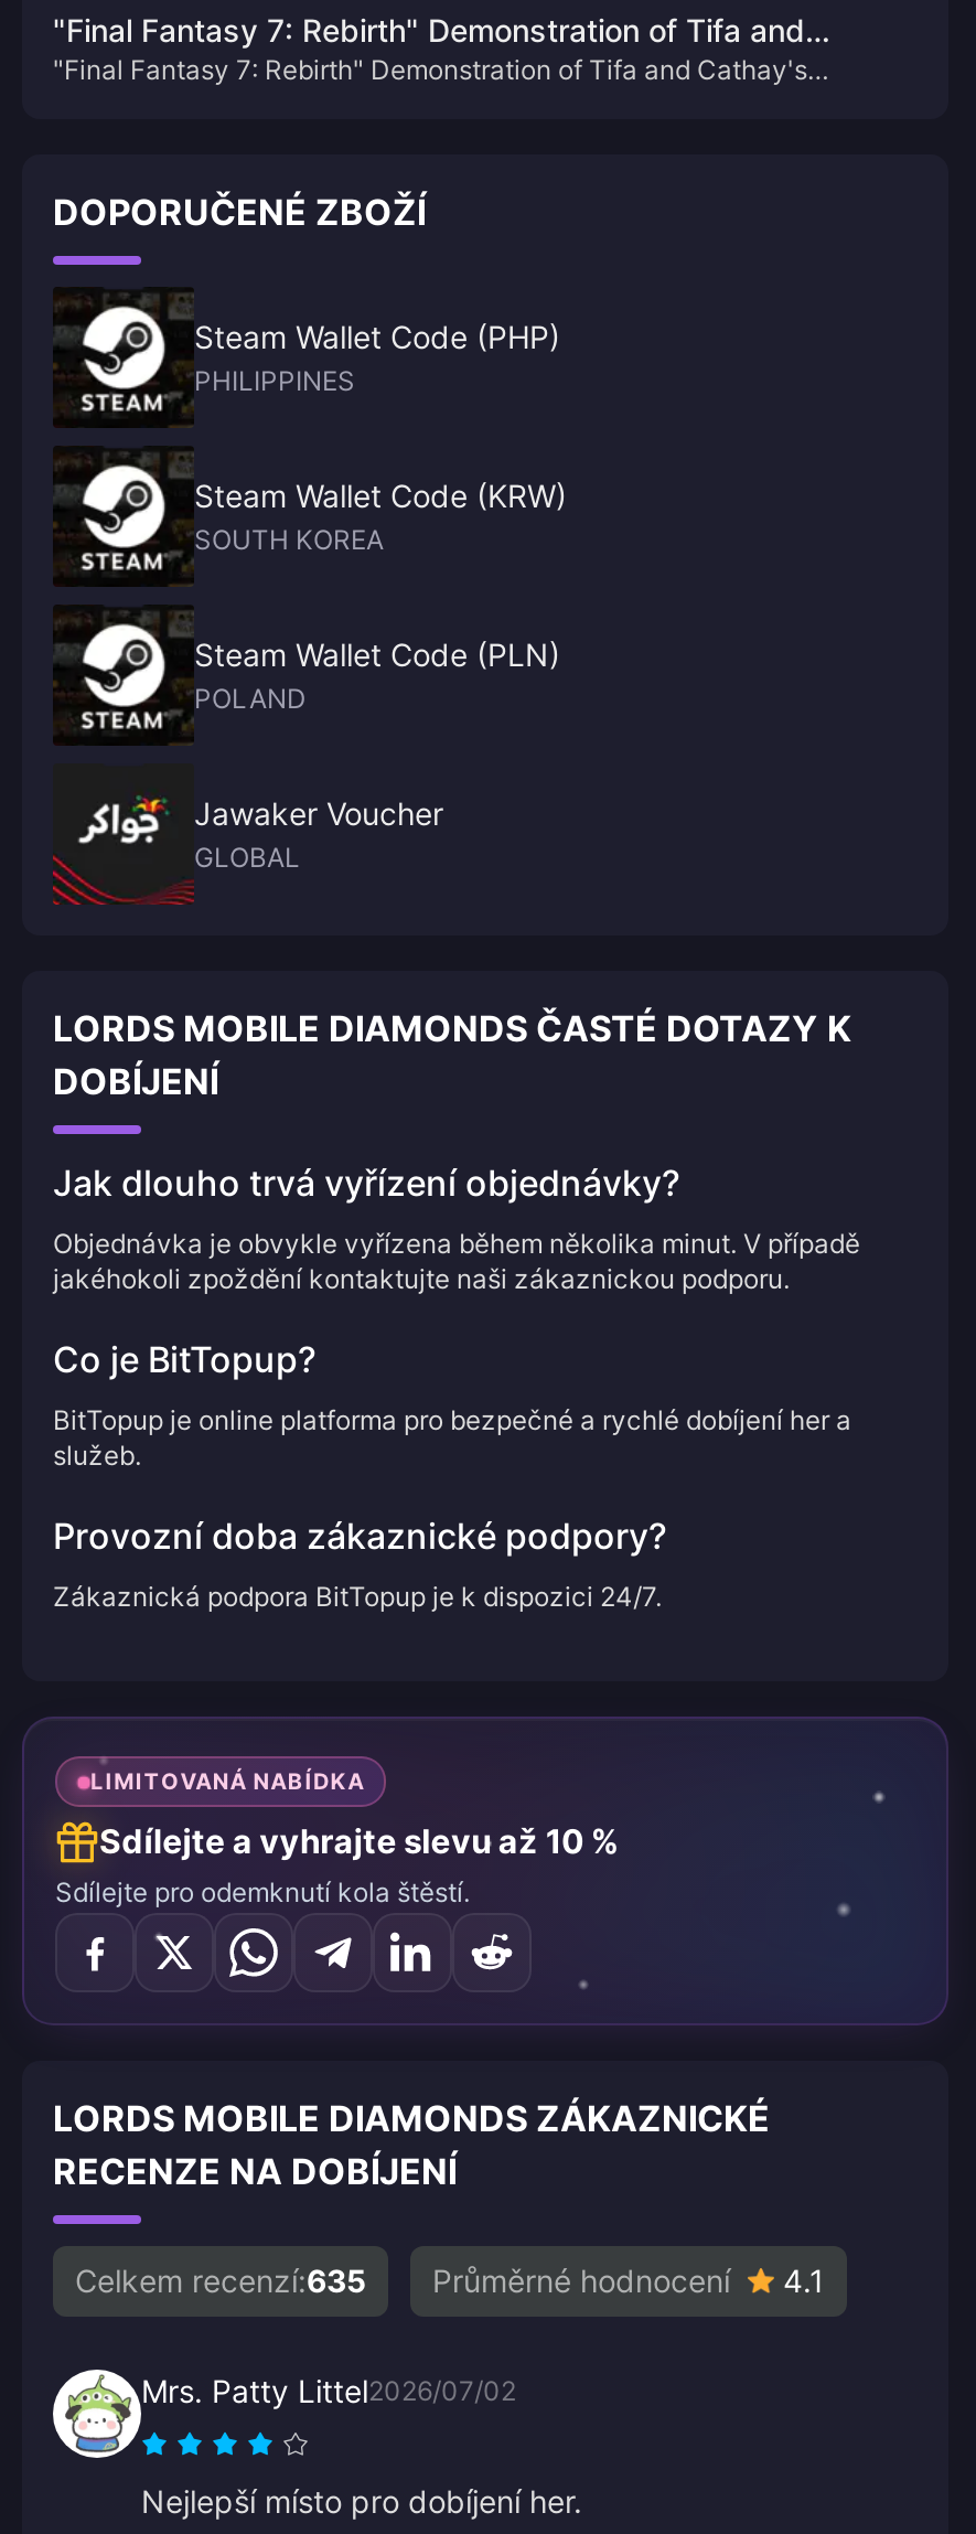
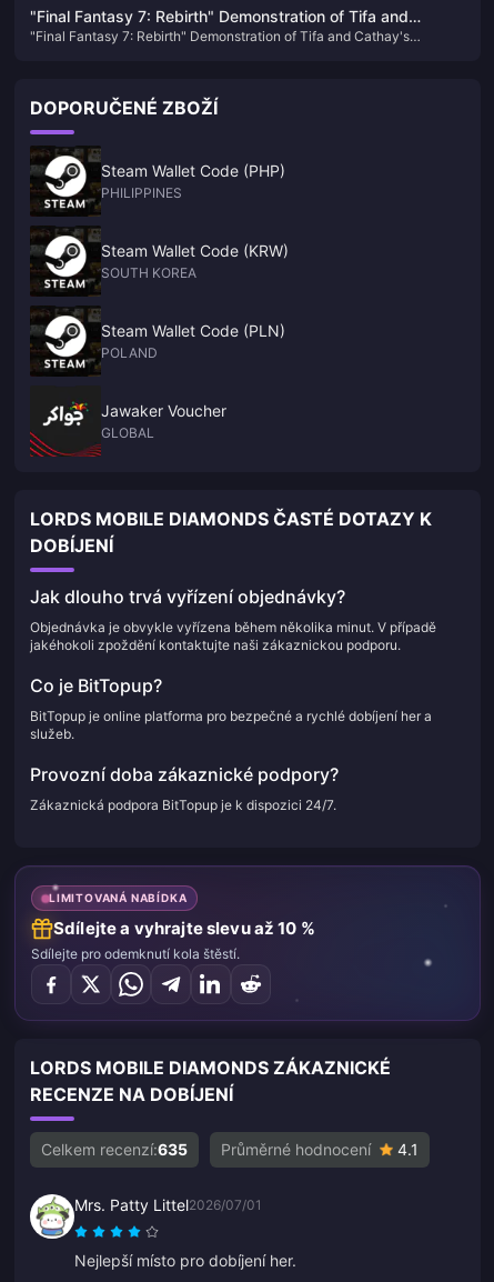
[141,2372,516,2410] Mrs. Patty Littel2026/07/02 -> [74,1196,262,1215] Mrs. Patty Littel2026/07/01

